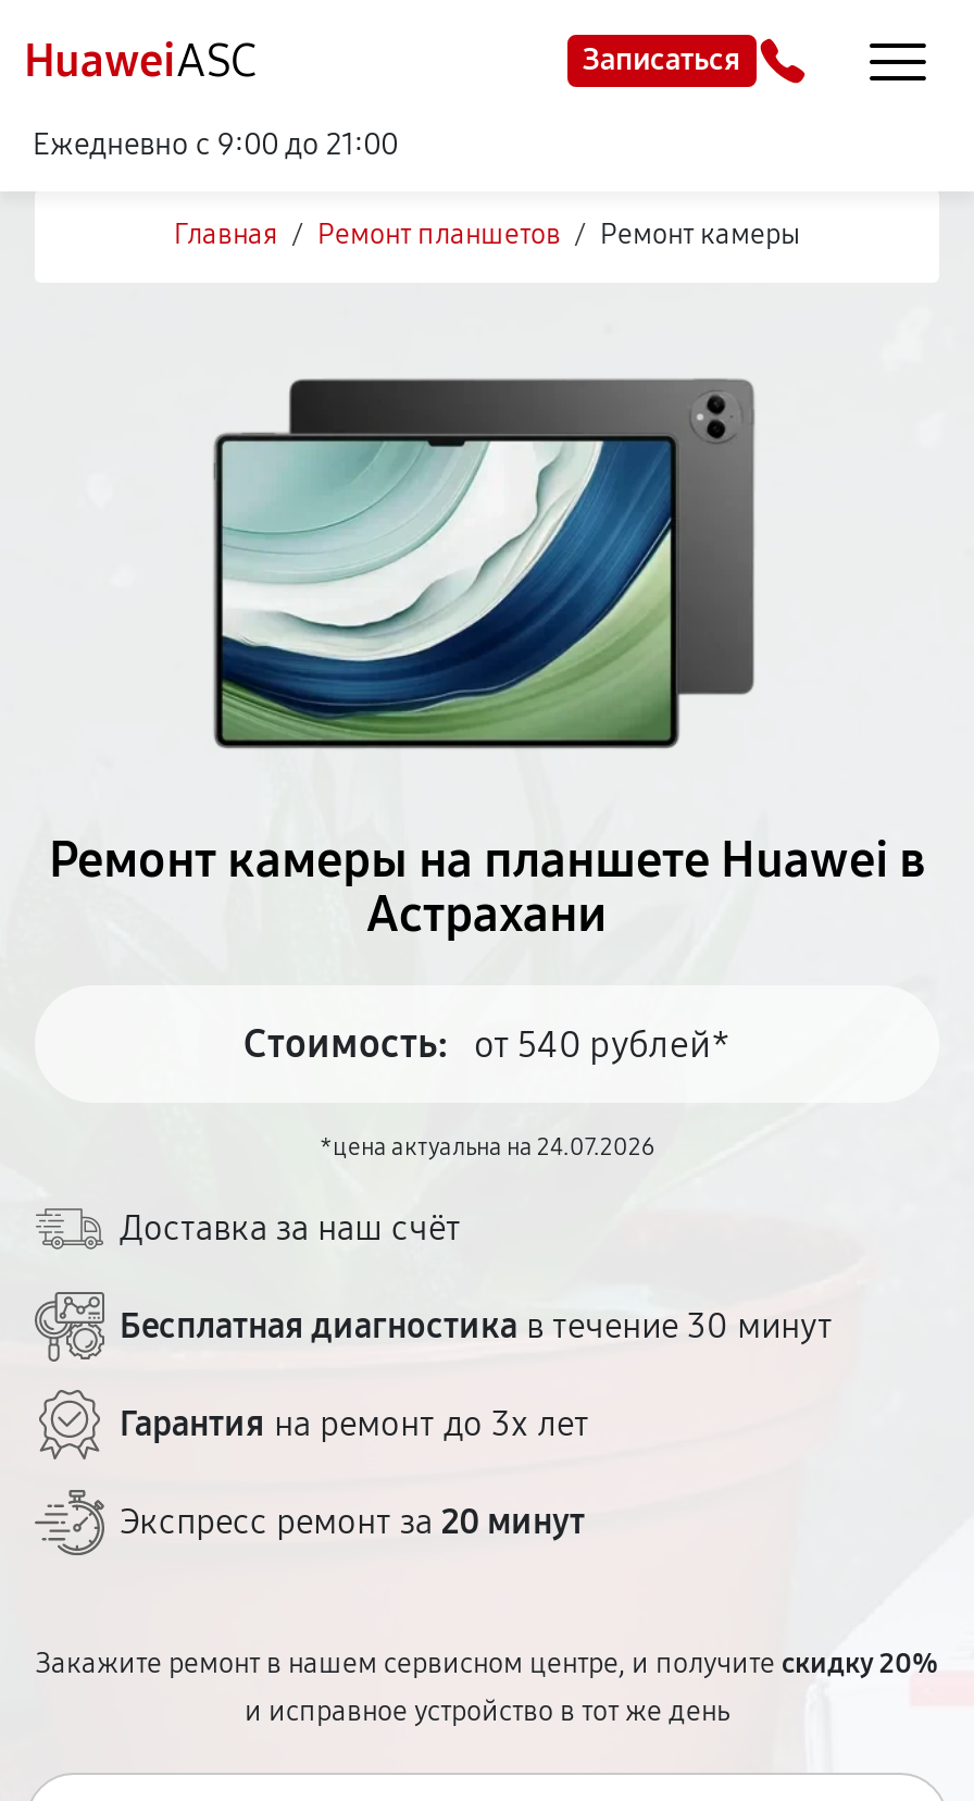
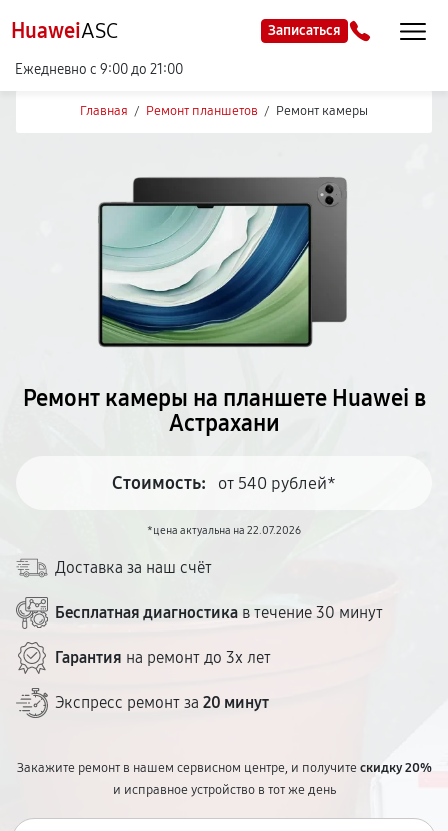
[320,1133,654,1162] *цена актуальна на 24.07.2026 -> [147,524,301,537] *цена актуальна на 22.07.2026

